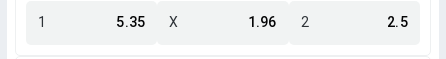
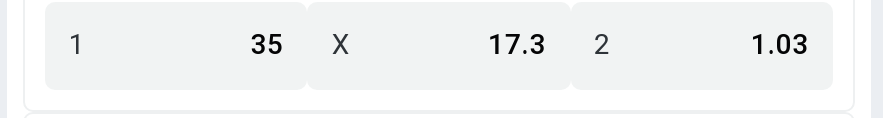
[116,14,179,30] 5.35 X -> [251,28,350,60] 35 X
[248,14,309,30] 1.96 2 -> [488,28,611,60] 17.3 2
[387,14,408,30] 2.5 -> [751,28,809,60] 1.03

